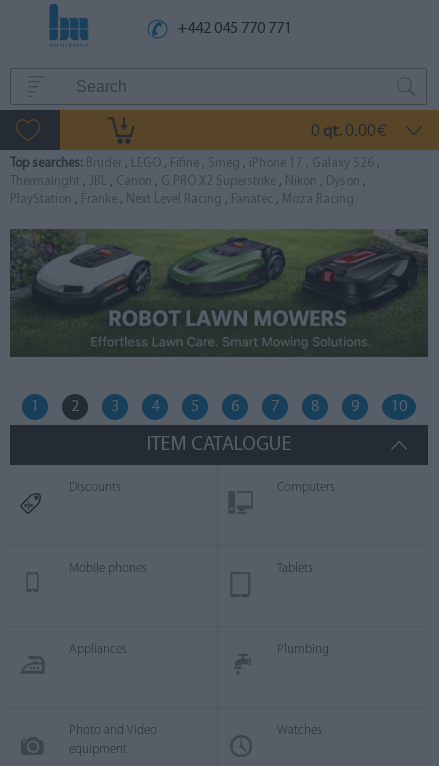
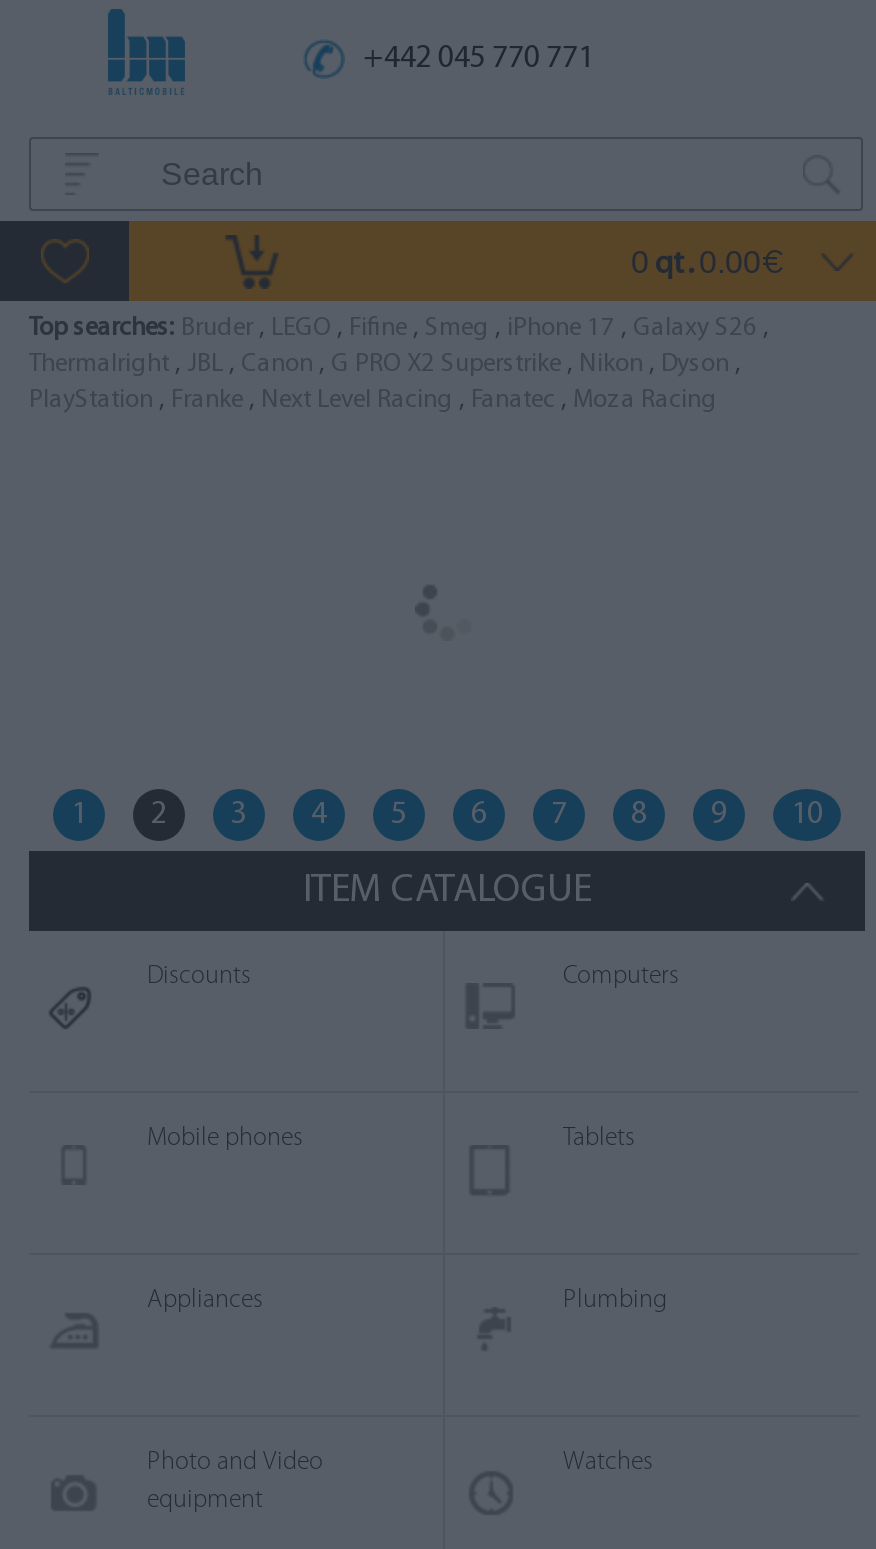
[9,228,429,358] [image] -> none

